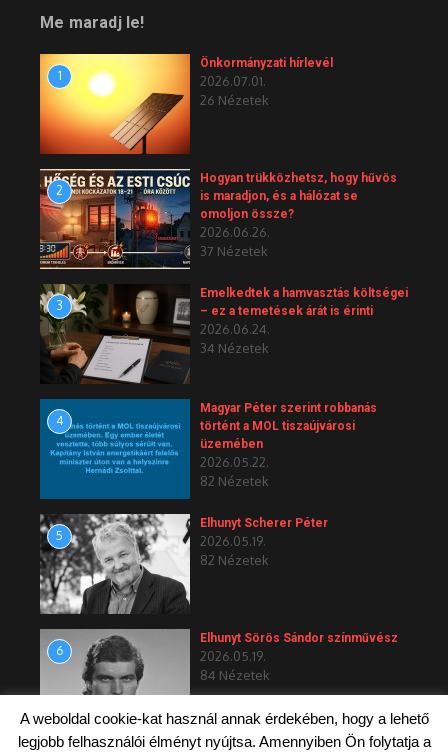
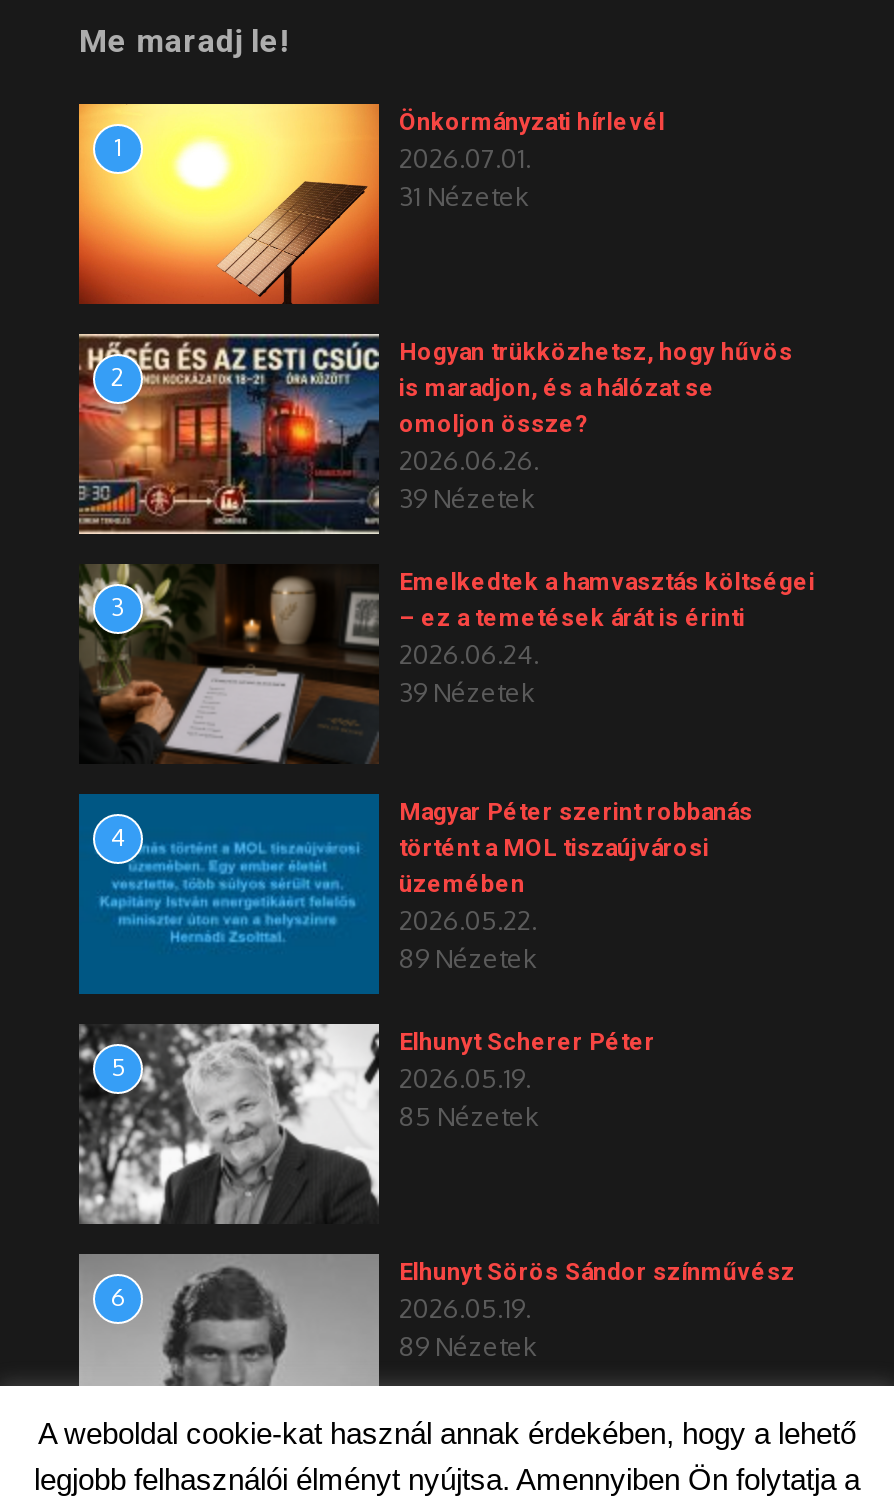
[200,92,269,108] 26 Nézetek -> [399,180,529,212] 31 Nézetek
[200,243,268,259] 37 Nézetek -> [399,482,535,514] 39 Nézetek
[200,340,269,356] 34 Nézetek -> [399,676,535,708] 39 Nézetek
[200,473,269,489] 82 Nézetek -> [399,942,537,974] 89 Nézetek
[200,552,269,568] 82 Nézetek -> [399,1100,539,1132] 85 Nézetek
[200,667,270,683] 84 Nézetek -> [399,1330,537,1362] 89 Nézetek

